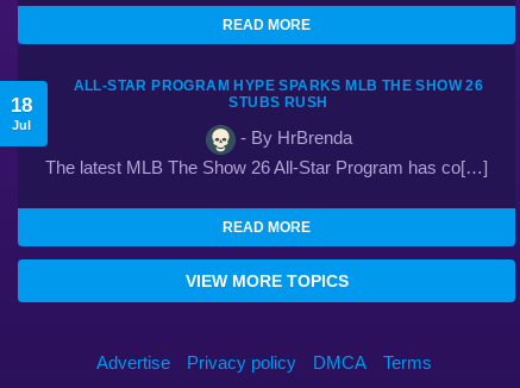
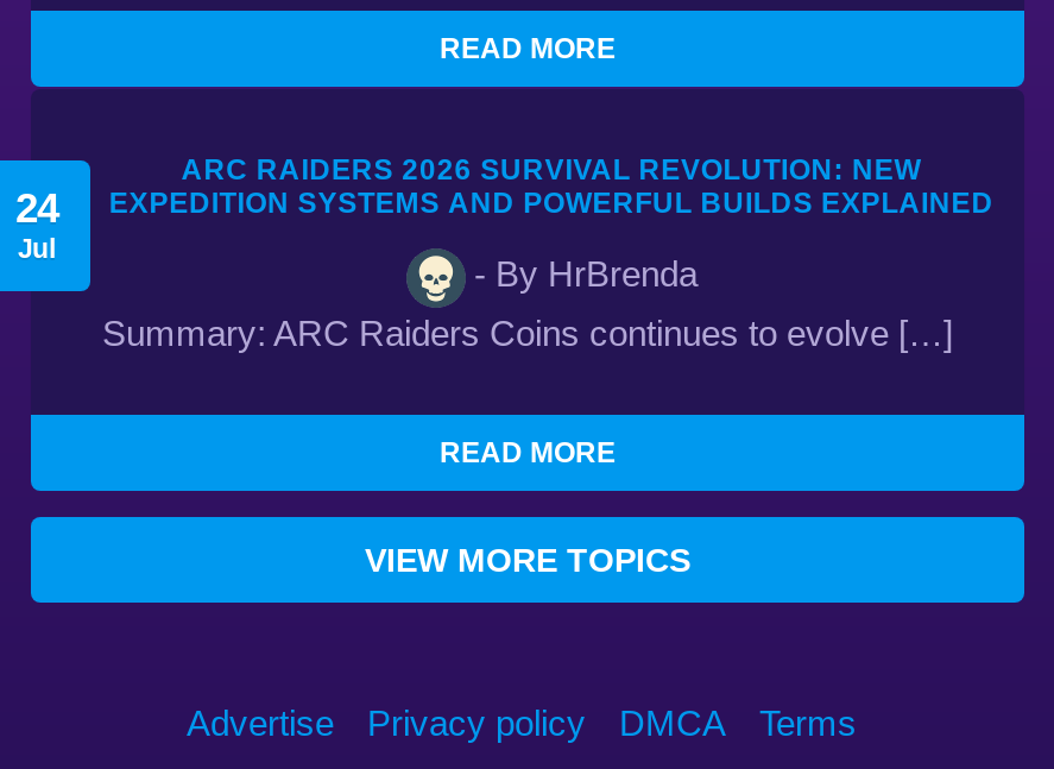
[73,77,483,111] ALL-STAR PROGRAM HYPE SPARKS MLB THE SHOW 26 | STUBS RUSH -> [109,153,994,220] ARC RAIDERS 2026 SURVIVAL REVOLUTION: NEW | EXPEDITION SYSTEMS AND POWERFUL BUILDS EXPLAINED
[10,93,32,117] 18 -> [15,185,58,232] 24
[45,157,488,177] The latest MLB The Show 26 All-Star Program has co[…] -> [102,313,953,353] Summary: ARC Raiders Coins continues to evolve […]

